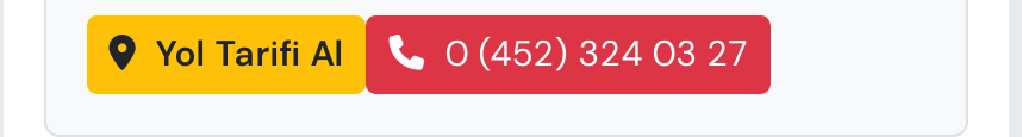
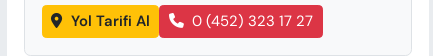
[445,31,747,78] 0 (452) 324 03 27 -> [192,11,313,31] 0 (452) 323 17 27

